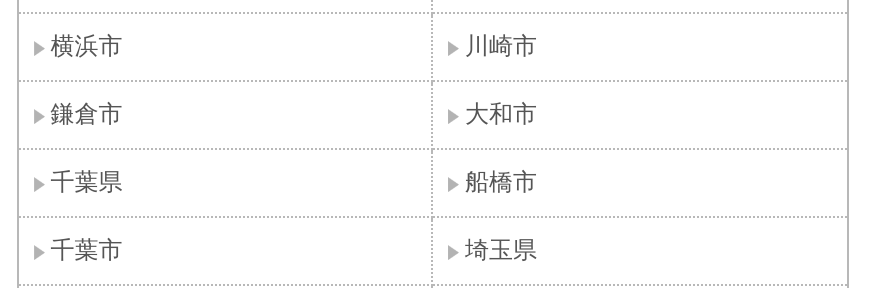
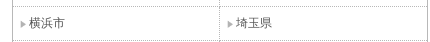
[50,32,537,264] 川崎市 | 鎌倉市 | 大和市 | 千葉県 | 船橋市 | 千葉市 -> none

